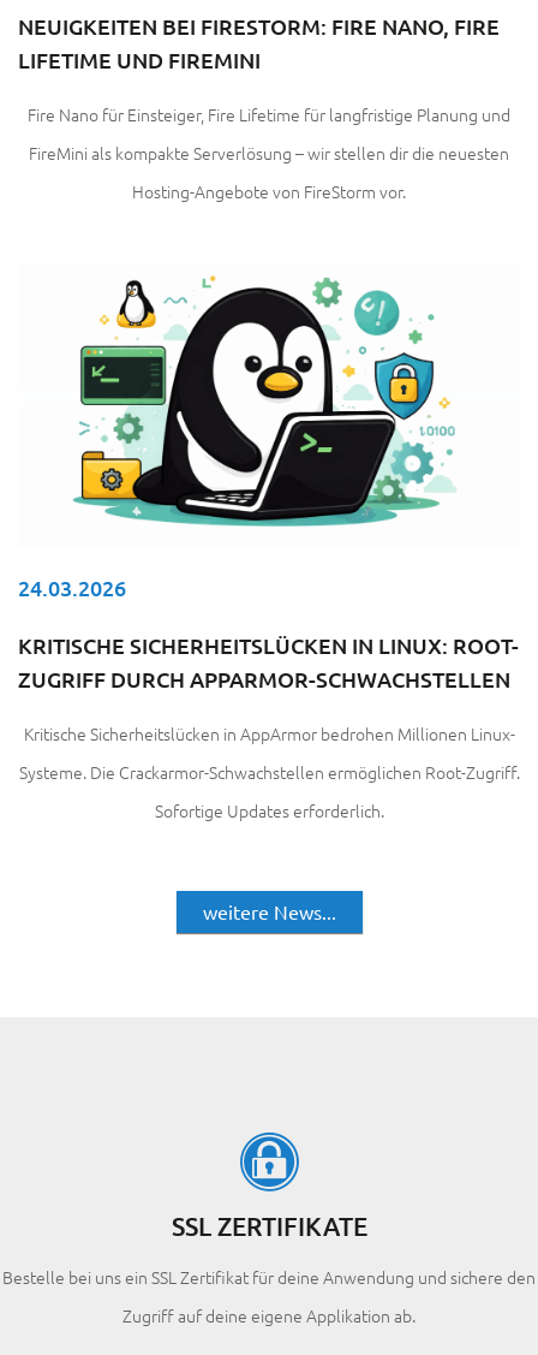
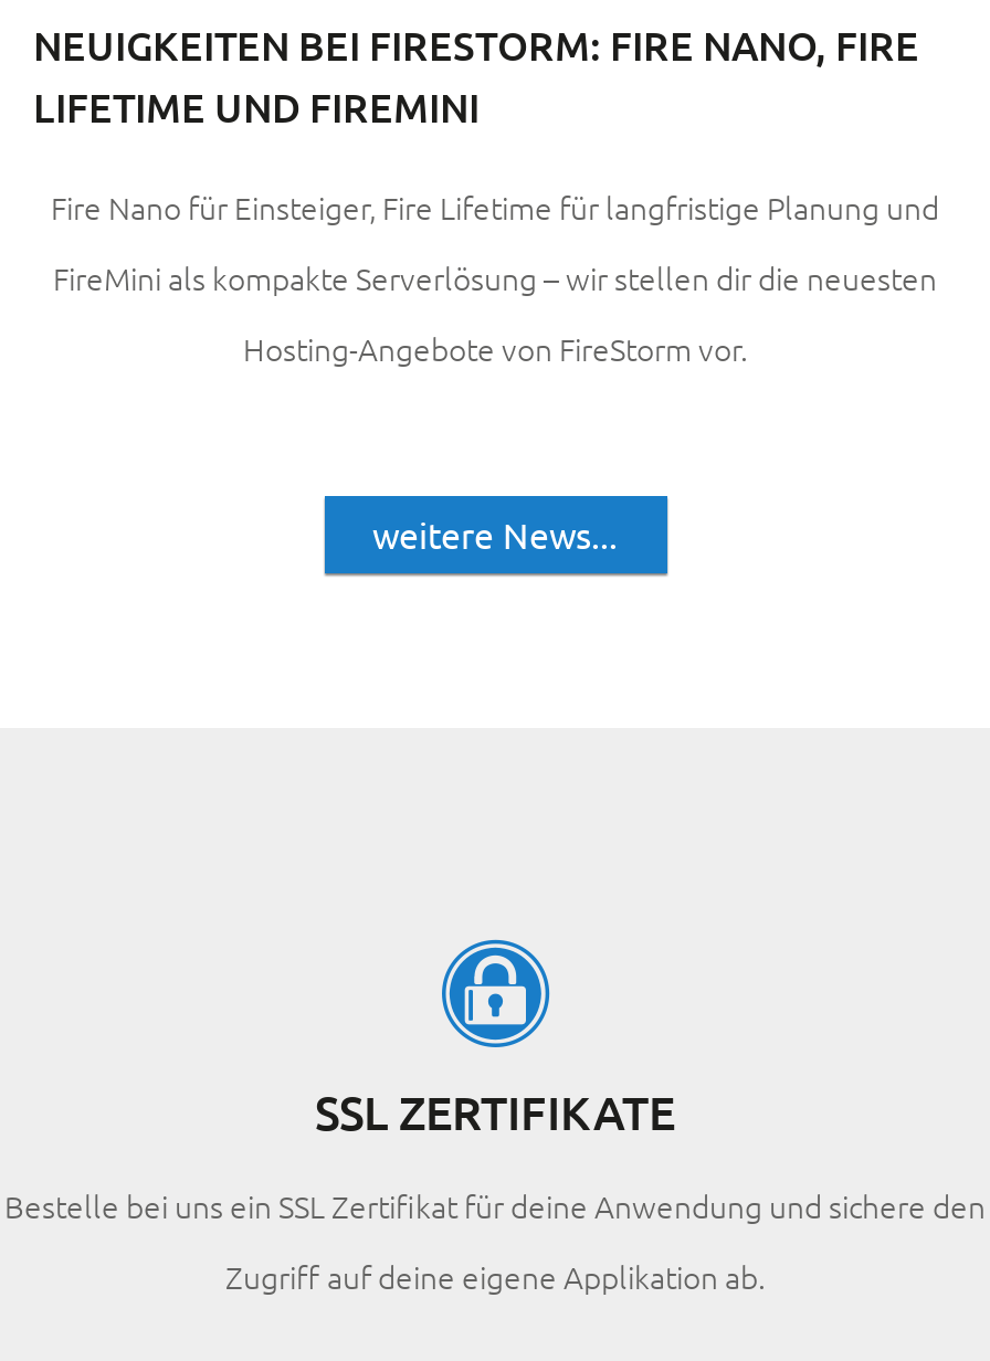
[18,275,519,823] [image] | 24.03.2026 | KRITISCHE SICHERHEITSLÜCKEN IN LINUX: ROOT- | ZUGRIFF DURCH APPARMOR-SCHWACHSTELLEN | Kritische Sicherheitslücken in AppArmor bedrohen Millionen Linux- | Systeme. Die Crackarmor-Schwachstellen ermöglichen Root-Zugriff. | Sofortige Updates erforderlich. -> none

